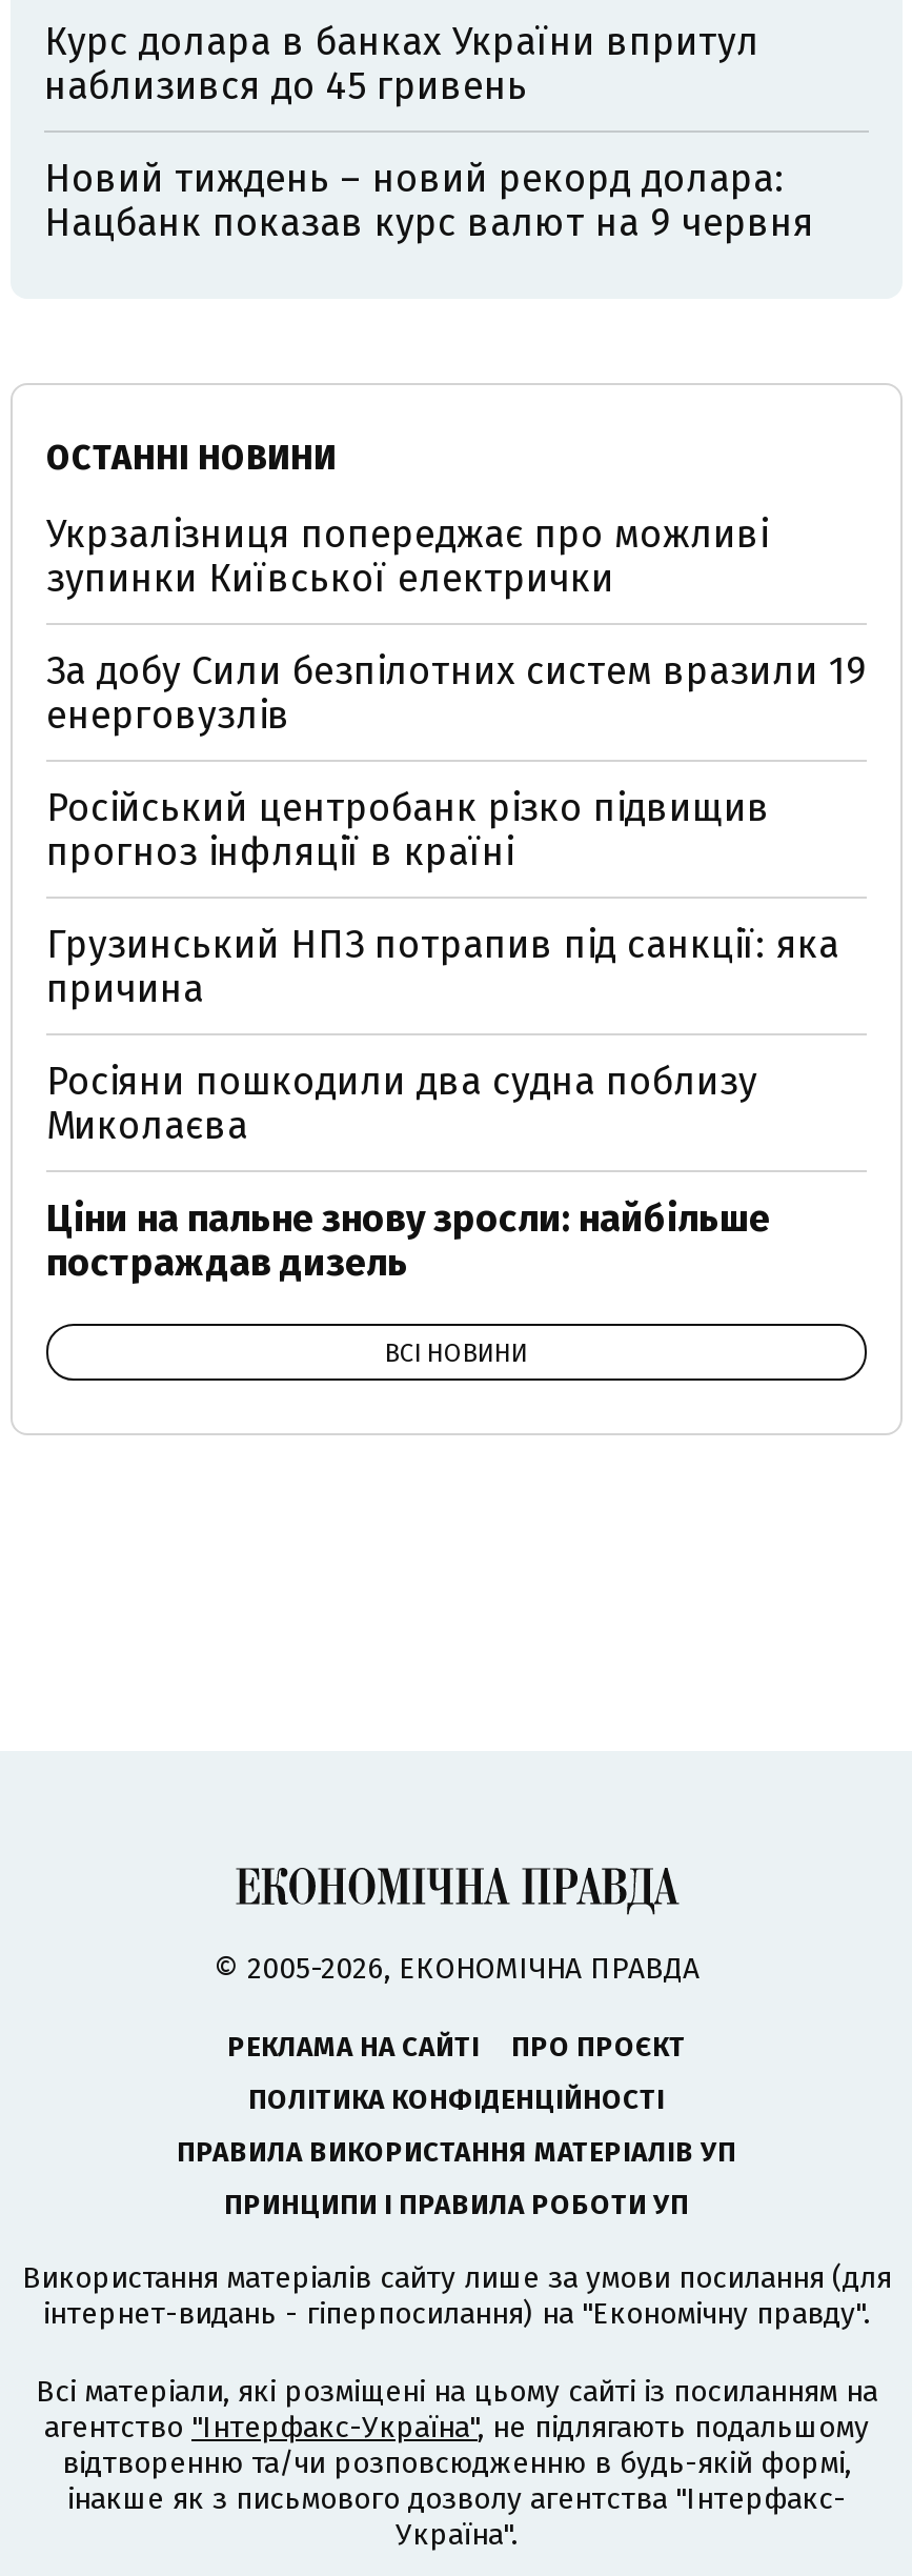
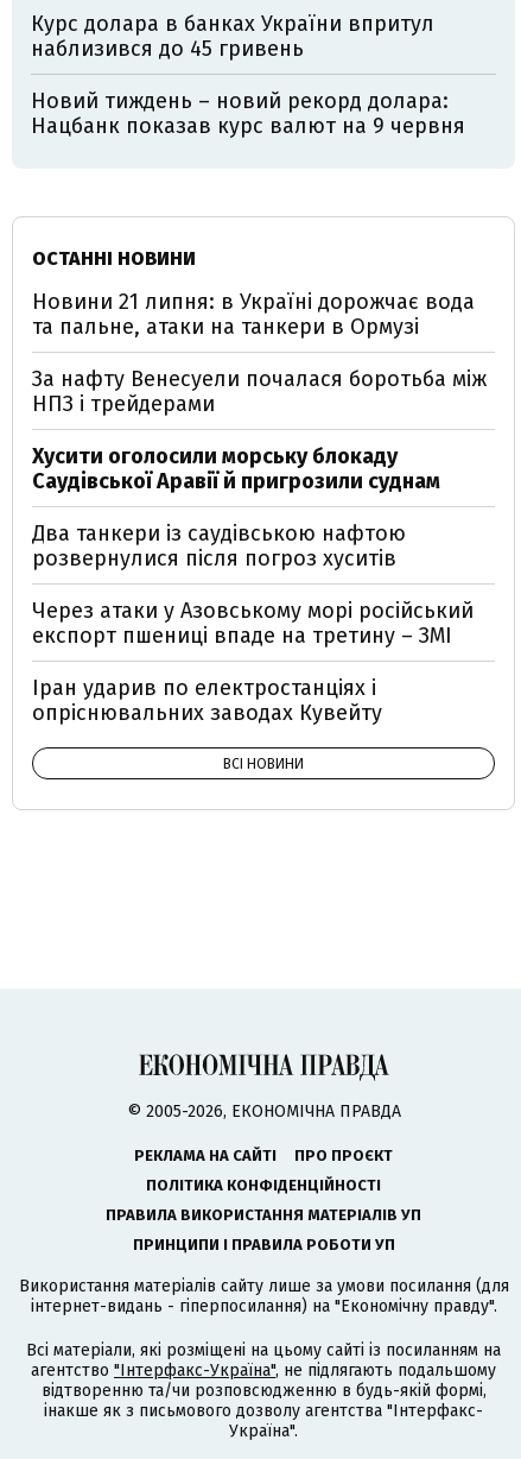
[46,511,768,602] Укрзалізниця попереджає про можливі | зупинки Київської електрички -> [32,289,475,340] Новини 21 липня: в Україні дорожчає вода | та пальне, атаки на танкери в Ормузі
[46,648,867,739] За добу Сили безпілотних систем вразили 19 | енерговузлів -> [32,366,487,417] За нафту Венесуели почалася боротьба між | НПЗ і трейдерами
[46,785,770,876] Російський центробанк різко підвищив | прогноз інфляції в країні -> [32,443,440,494] Хусити оголосили морську блокаду | Саудівської Аравії й пригрозили суднам
[46,922,839,1012] Грузинський НПЗ потрапив під санкції: яка | причина -> [32,520,406,571] Два танкери із саудівською нафтою | розвернулися після погроз хуситів
[46,1059,757,1149] Росіяни пошкодили два судна поблизу | Миколаєва -> [32,598,474,649] Через атаки у Азовському морі російський | експорт пшениці впаде на третину – ЗМІ
[46,1195,770,1286] Ціни на пальне знову зросли: найбільше | постраждав дизель -> [32,675,382,726] Іран ударив по електростанціях і | опріснювальних заводах Кувейту

